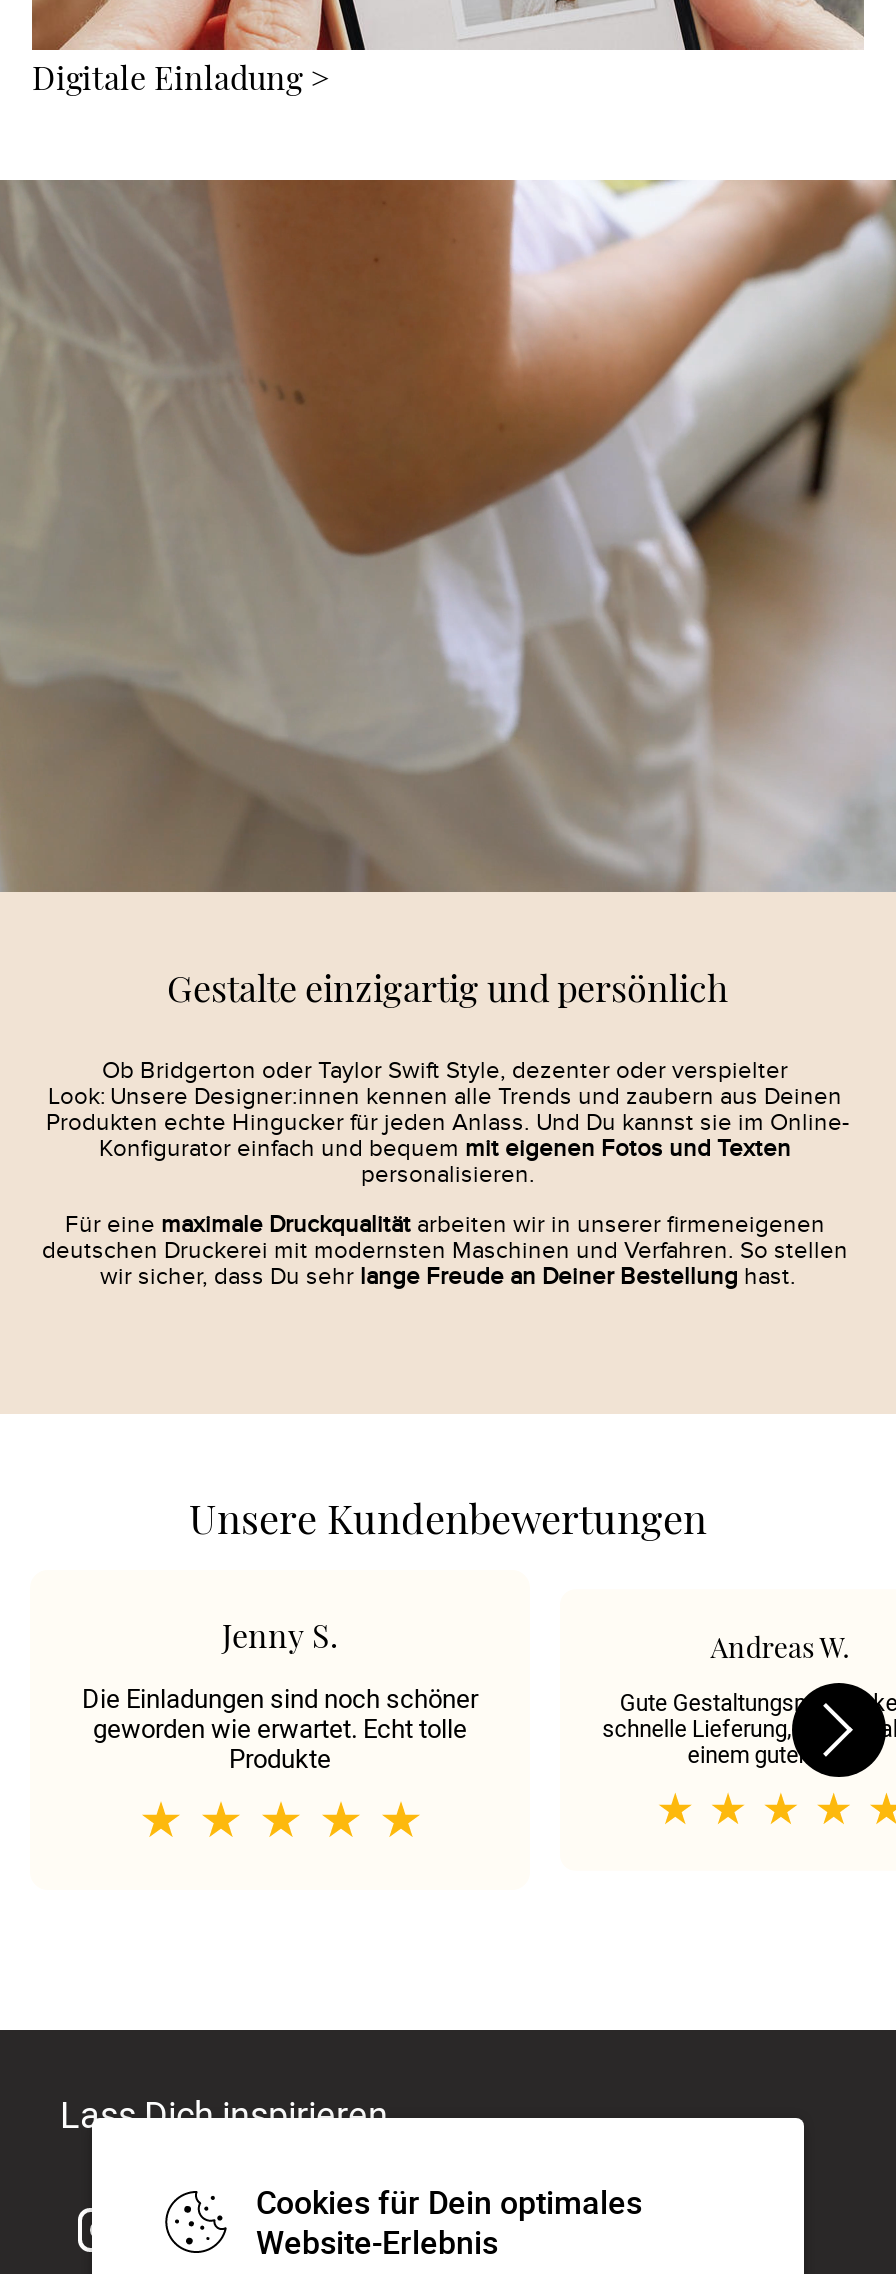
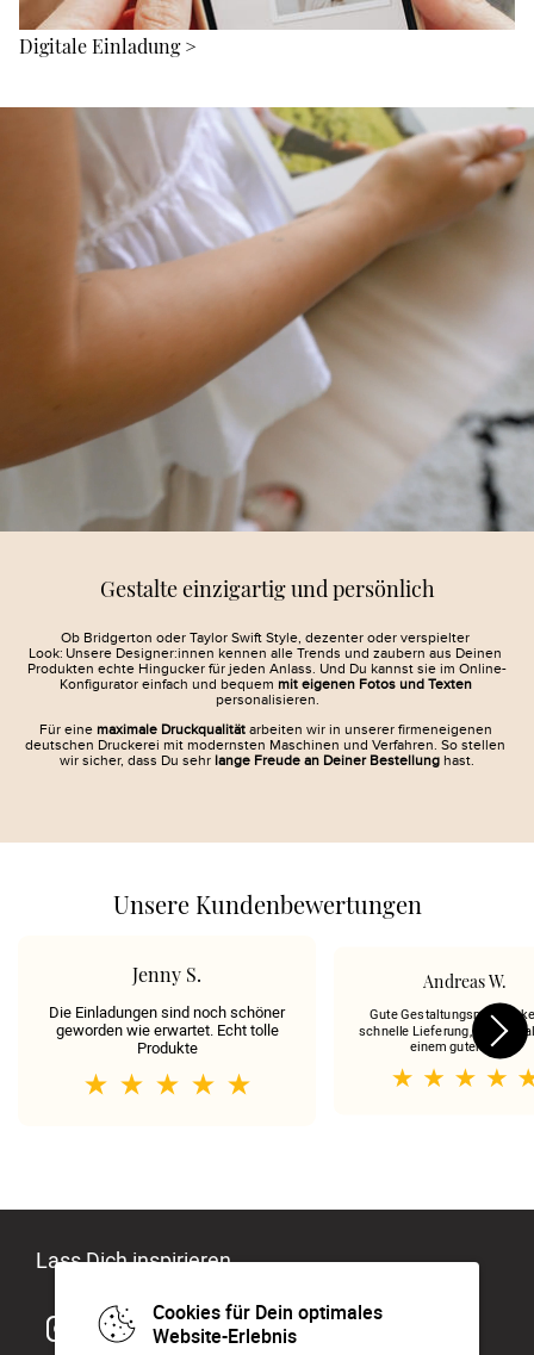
[6,178,890,894] [image] -> [4,106,530,533] [image]

